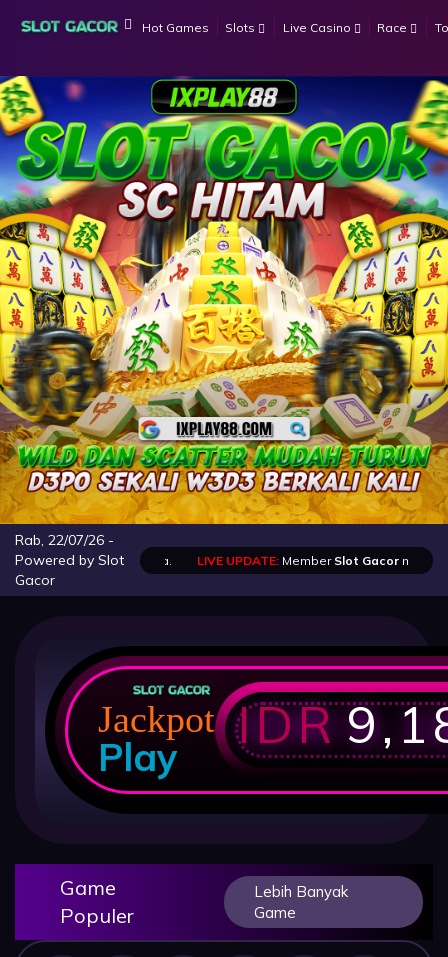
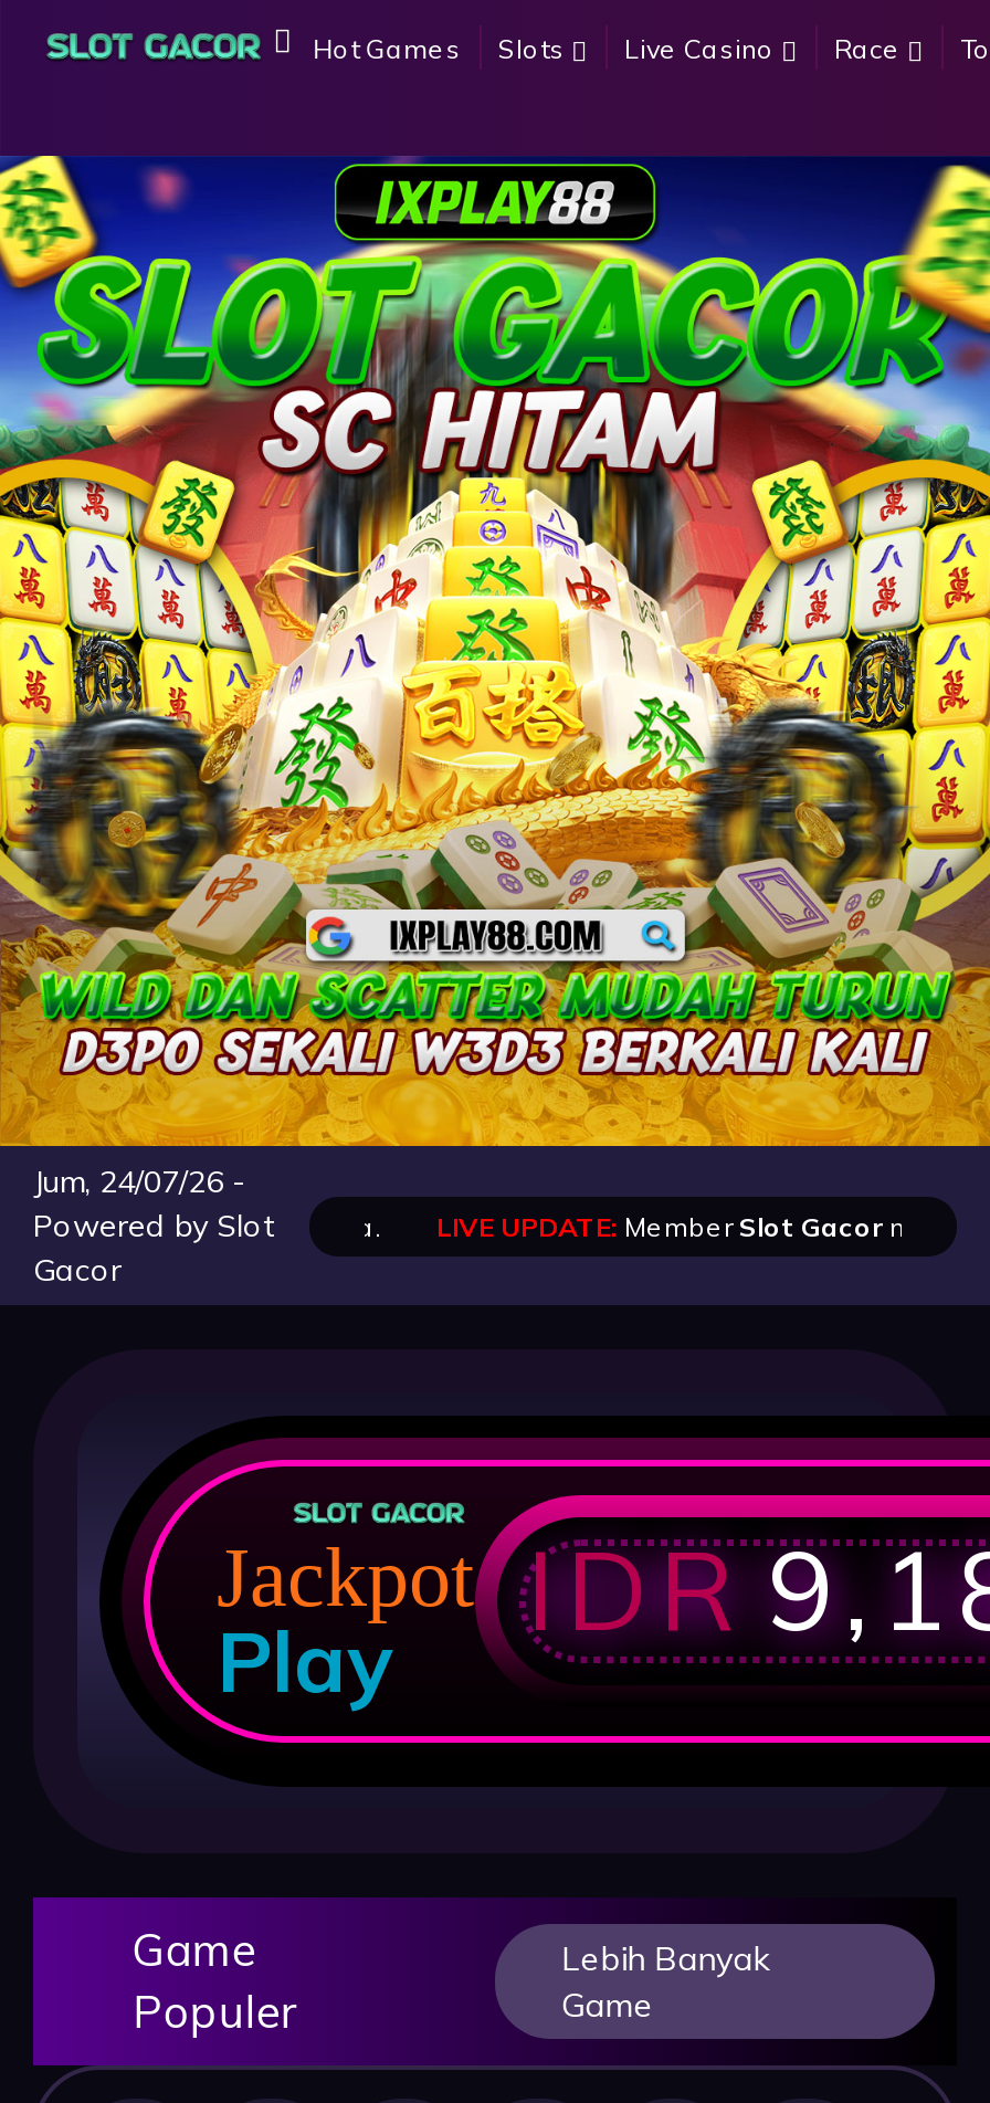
[15,531,114,549] Rab, 22/07/26 - -> [33,1161,245,1201] Jum, 24/07/26 -

